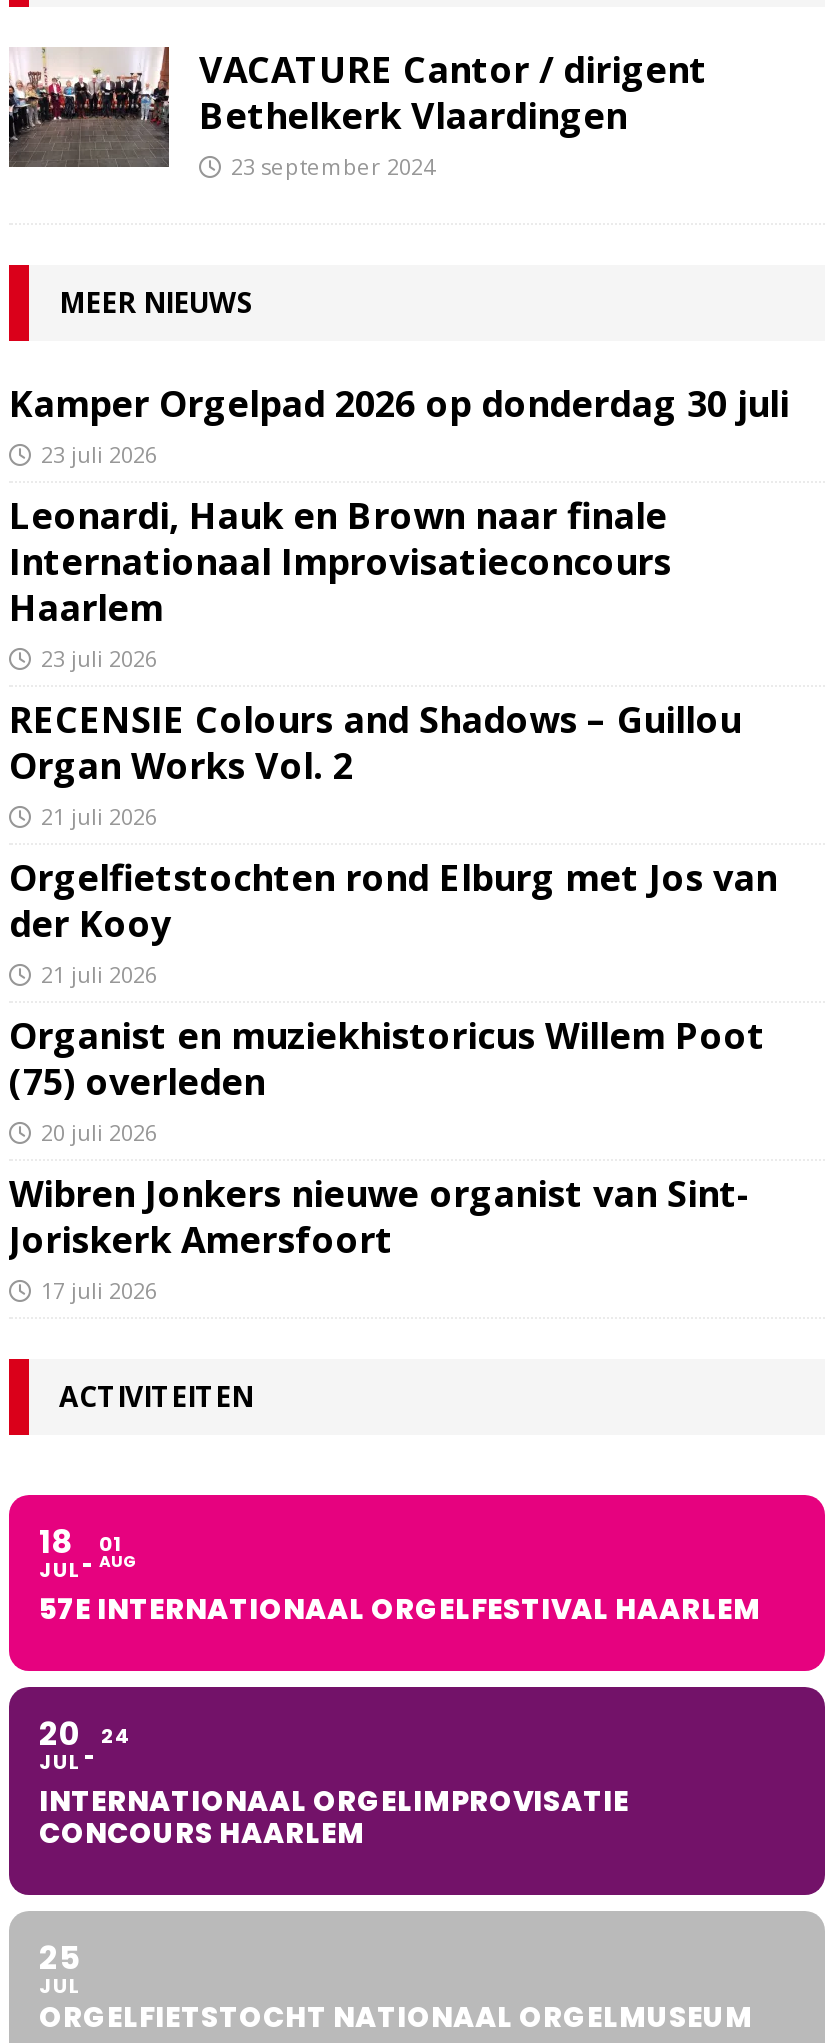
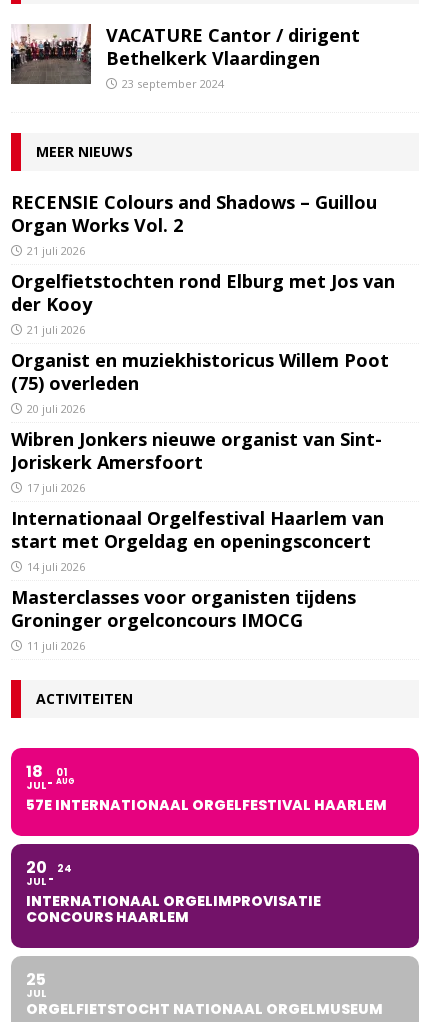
[9,379,789,673] Kamper Orgelpad 2026 op donderdag 30 juli | 23 juli 2026 | Leonardi, Hauk en Brown naar finale | Internationaal Improvisatieconcours | Haarlem | 23 juli 2026 -> none
moved [9,695,777,1305] -> [11,190,395,495]: RECENSIE Colours and Shadows – Guillou | Organ Works Vol. 2 | 21 juli 2026 | ... | Joriskerk Amersfoort | 17 juli 2026
none -> [11,506,384,653] Internationaal Orgelfestival Haarlem van | start met Orgeldag en openingsconcert | 14 juli 2026 | Masterclasses voor organisten tijdens | Groninger orgelconcours IMOCG | 11 juli 2026

